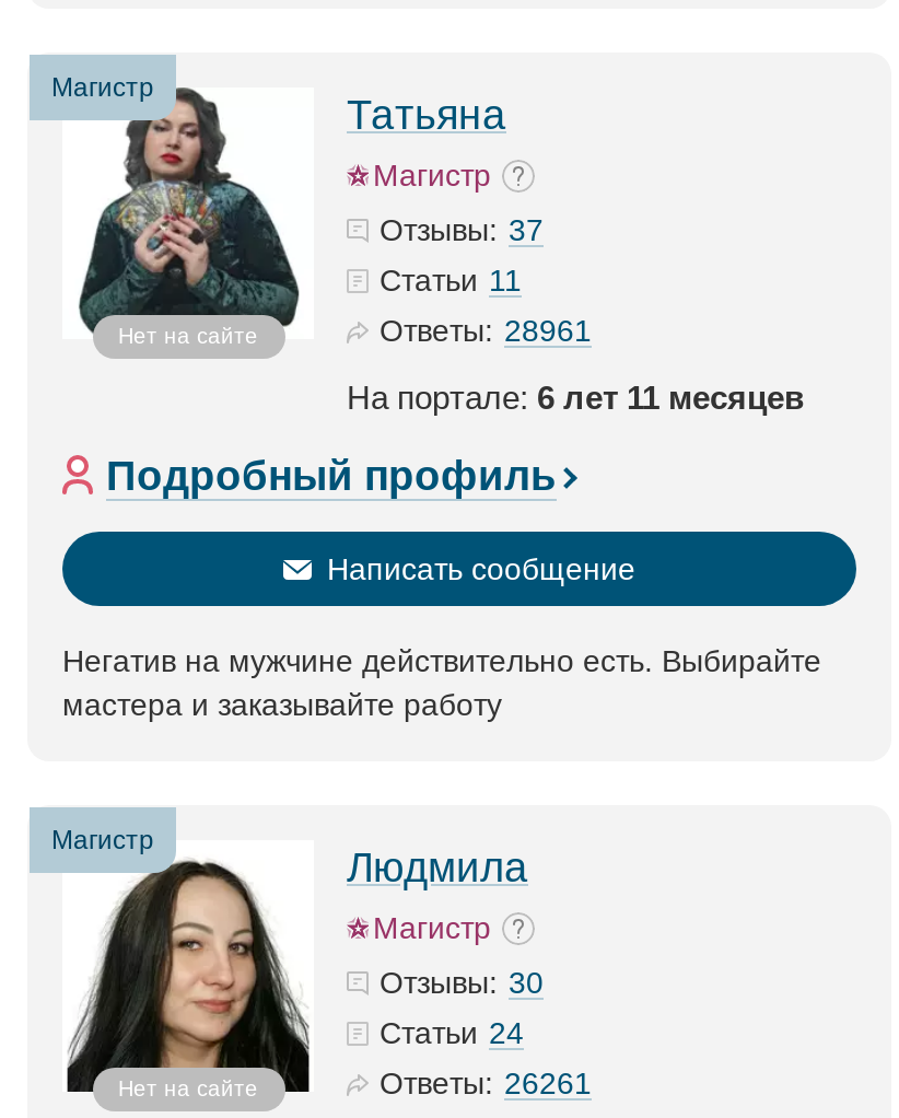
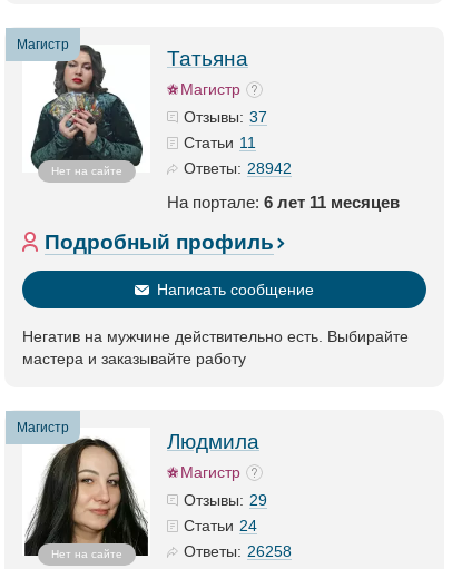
[380,312,592,348] Ответы: 28961 -> [184,159,292,177] Ответы: 28942
[380,964,544,1000] Отзывы: 30 -> [184,490,267,509] Отзывы: 29
[380,1064,592,1100] Ответы: 26261 -> [184,542,292,560] Ответы: 26258

